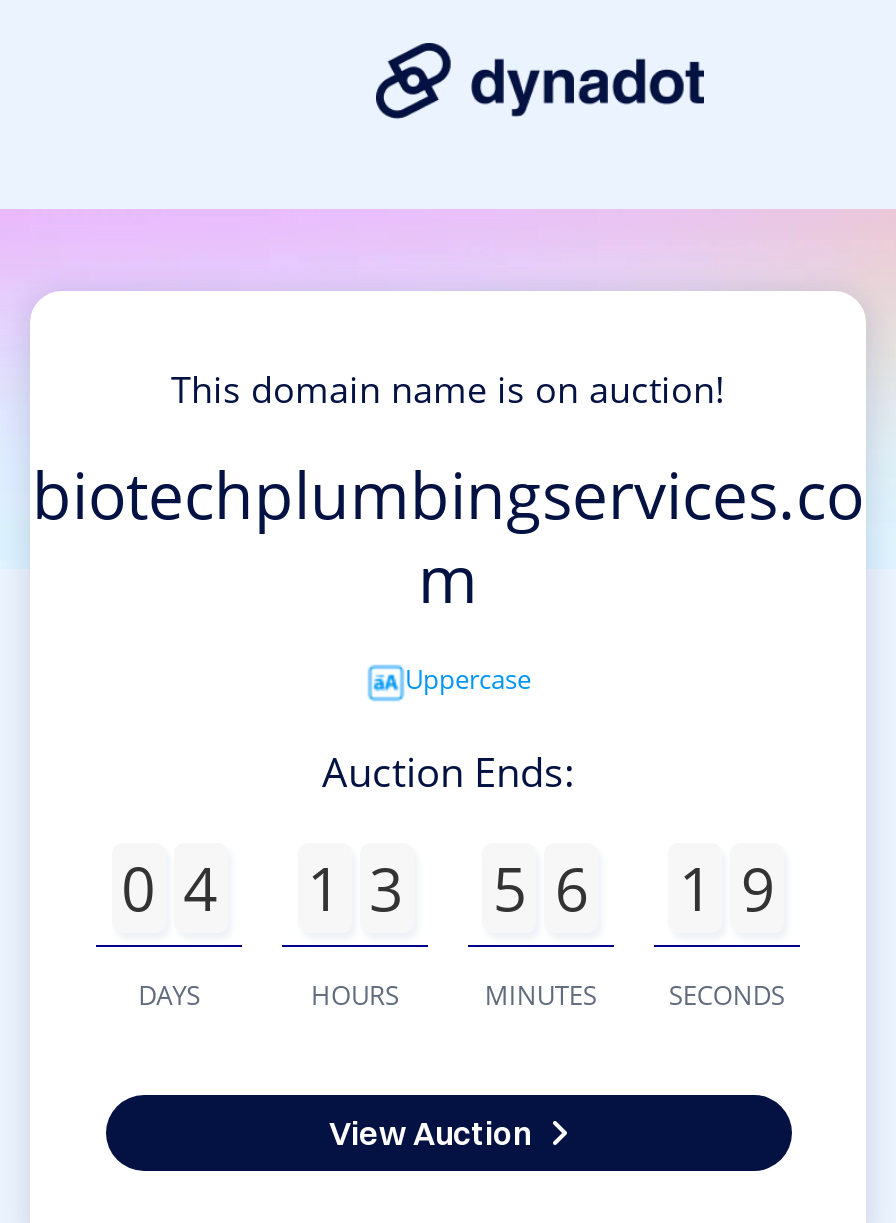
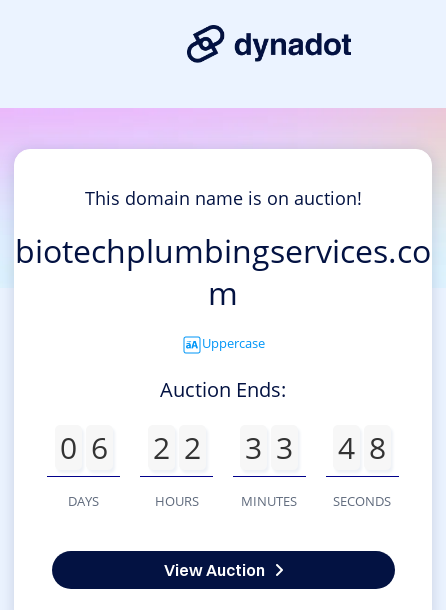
[121,847,217,929] 0 4 -> [60,427,108,468] 0 6
[307,847,403,929] 1 3 -> [152,427,200,468] 2 2
[493,847,589,929] 5 6 -> [245,427,293,468] 3 3
[679,847,775,929] 1 9 -> [338,427,386,468] 4 8

